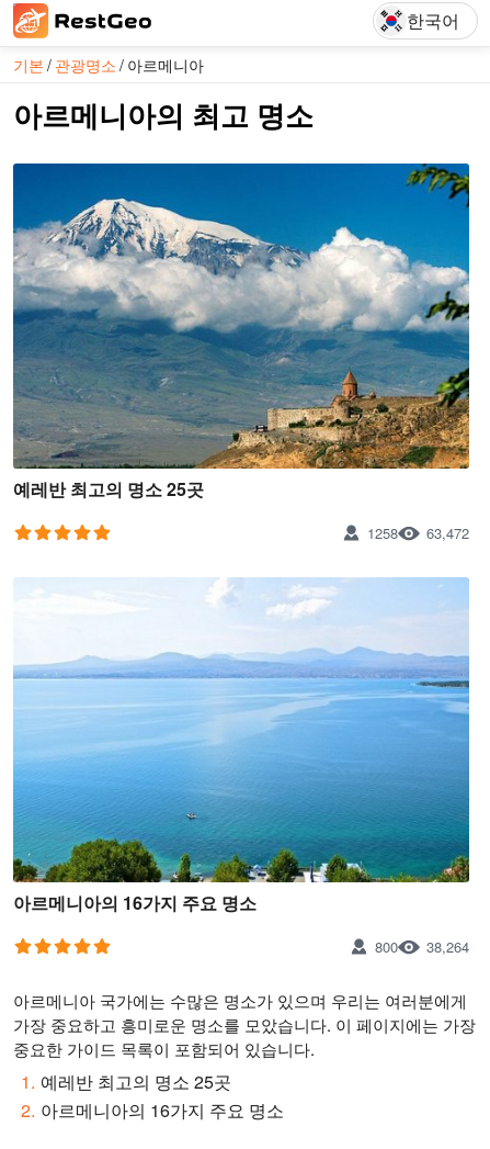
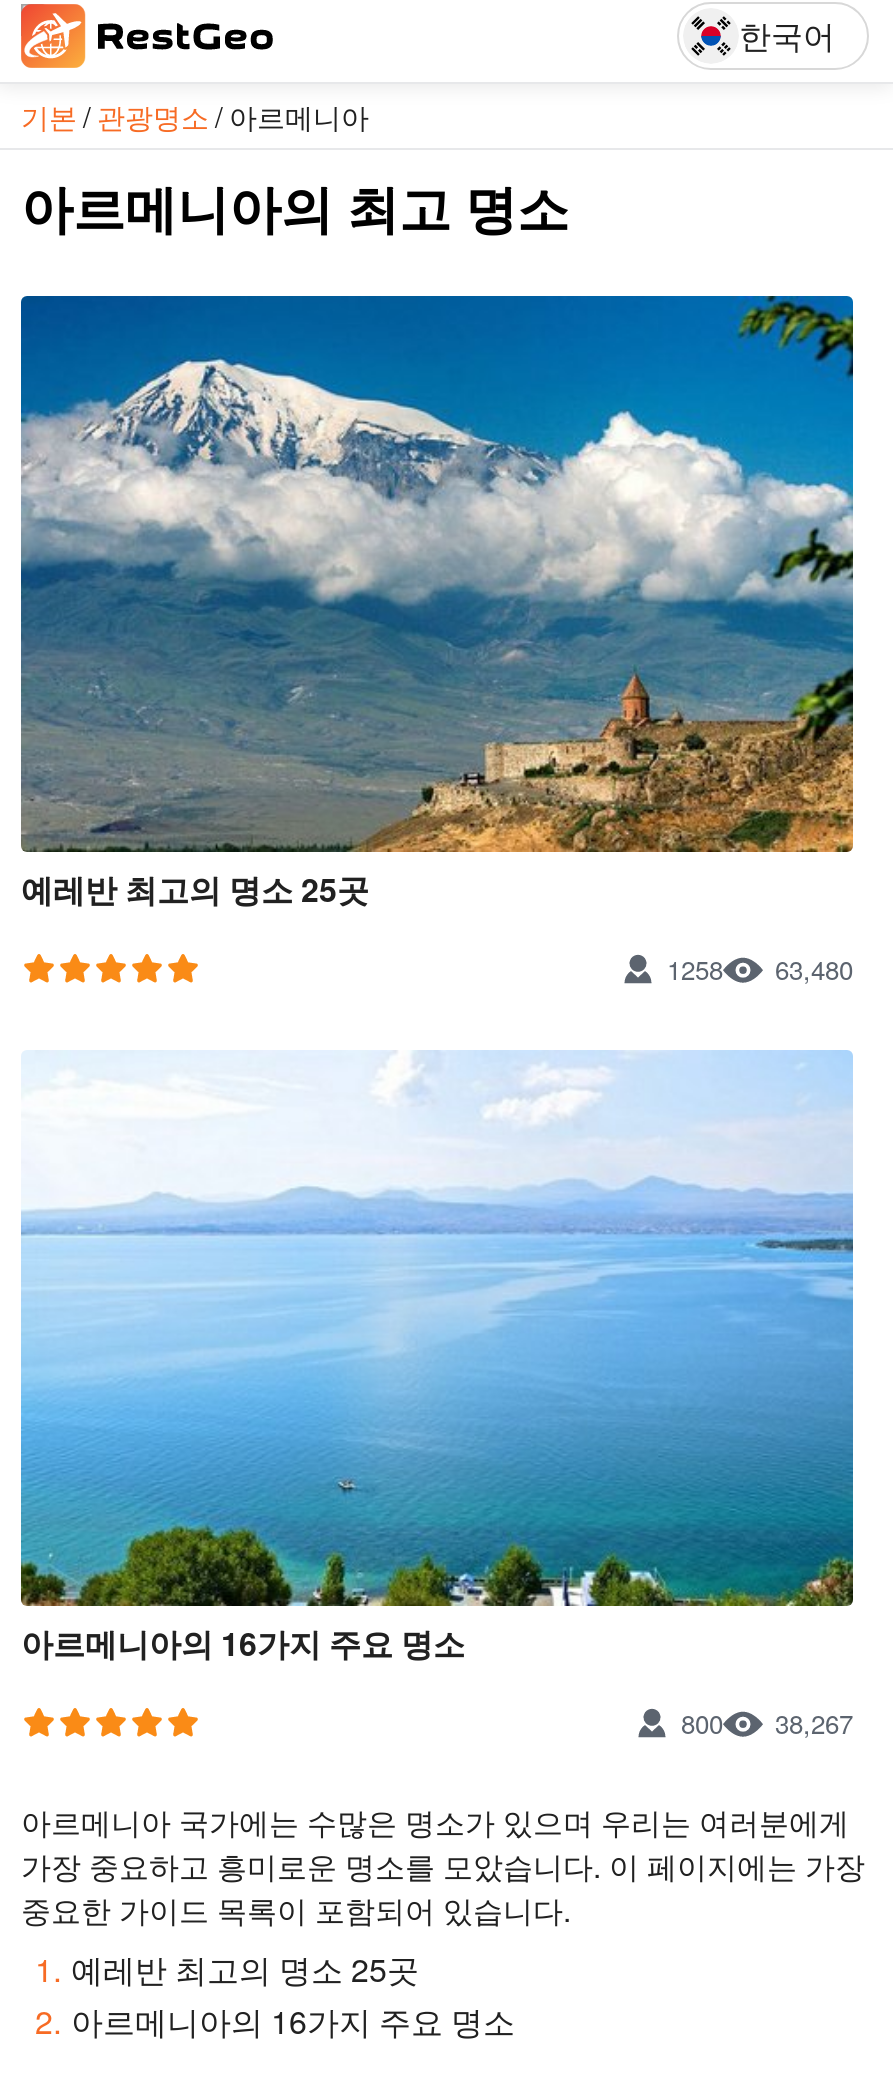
[367,523,469,544] 1258 63,472 -> [667,951,853,989] 1258 63,480
[375,936,469,957] 800 38,264 -> [681,1705,853,1743] 800 38,267

